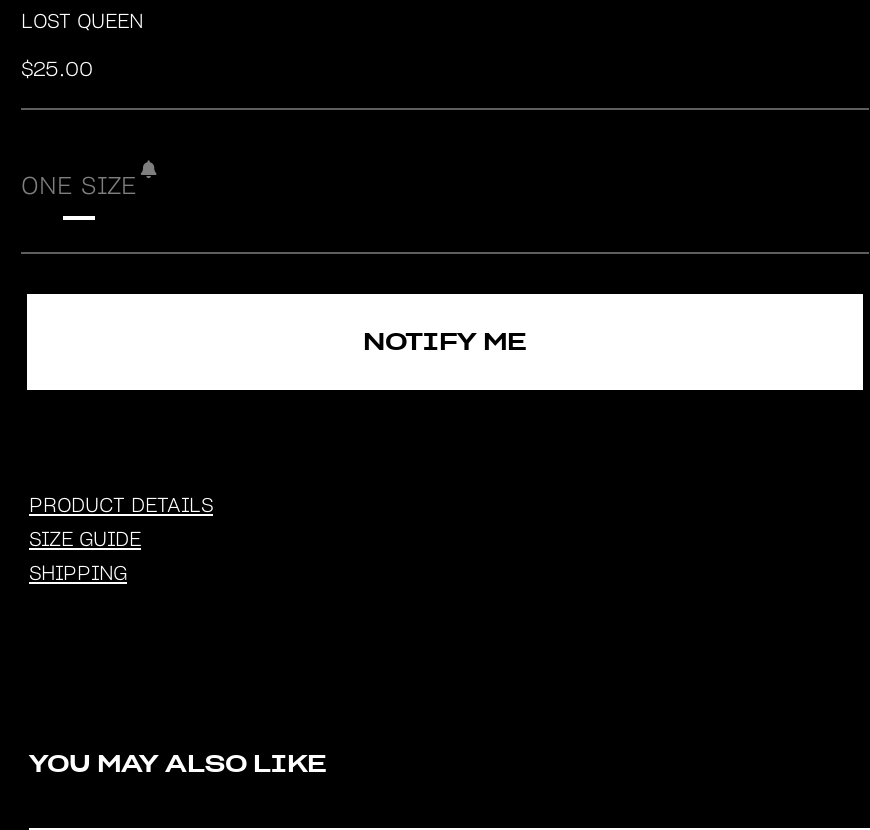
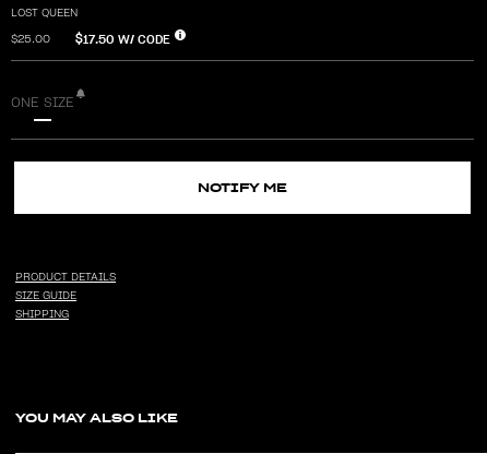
none -> [75,32,170,47] $17.50 W/ CODE

